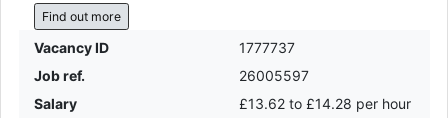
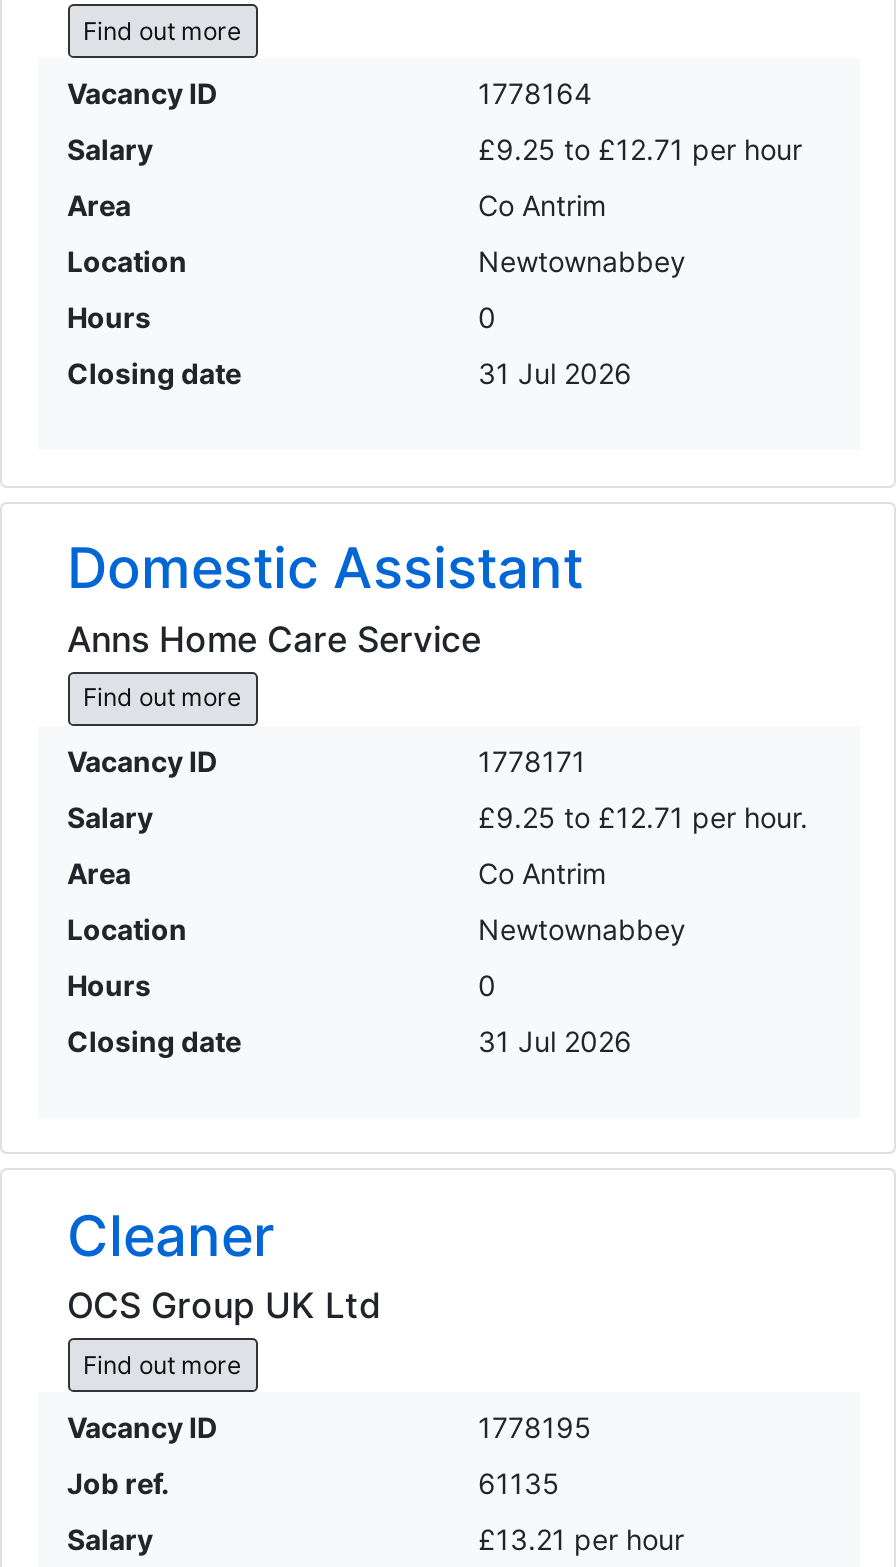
[239,39,295,56] 1777737 -> [67,76,808,1444] 1778164 | Salary | £9.25 to £12.71 per hour | Area | Co Antrim | Location | Newtownabbey | Hours | 0 | Closing date | 31 Jul 2026 | Domestic Assistant | Anns Home Care Service | Find out more | Vacancy ID | 1778171 | Salary | £9.25 to £12.71 per hour. | Area | Co Antrim | Location | Newtownabbey | Hours | 0 | Closing date | 31 Jul 2026 | Cleaner | OCS Group UK Ltd | Find out more | Vacancy ID | 1778195
[239,67,309,84] 26005597 -> [478,1466,560,1500] 61135
[239,95,411,112] £13.62 to £14.28 per hour -> [478,1522,684,1556] £13.21 per hour

